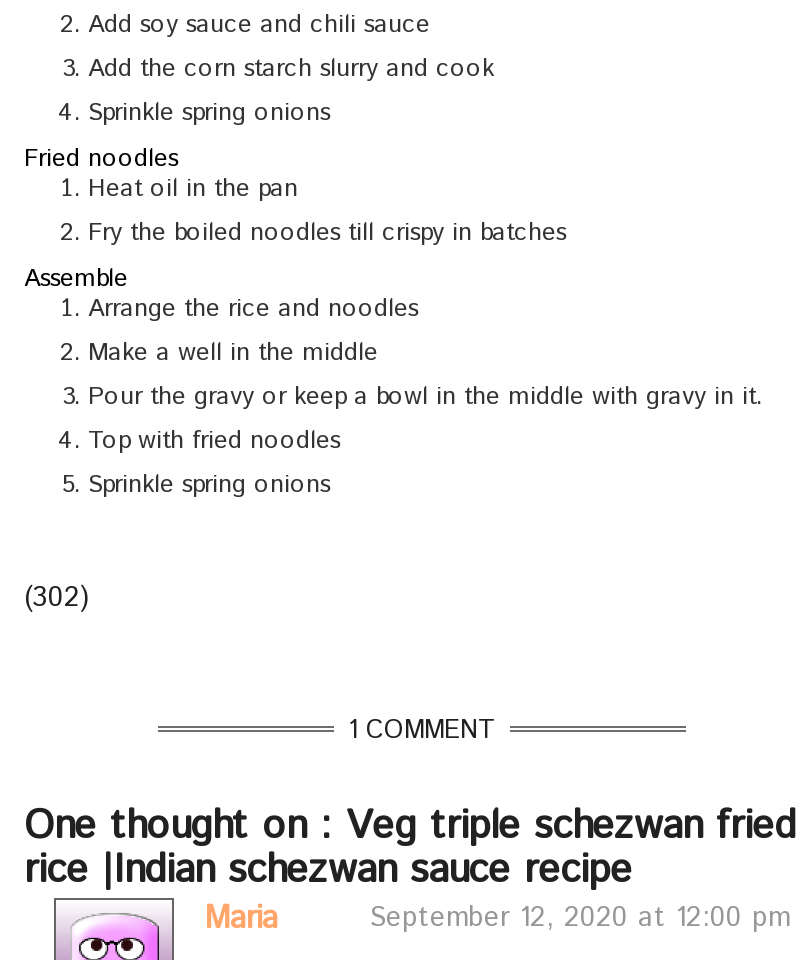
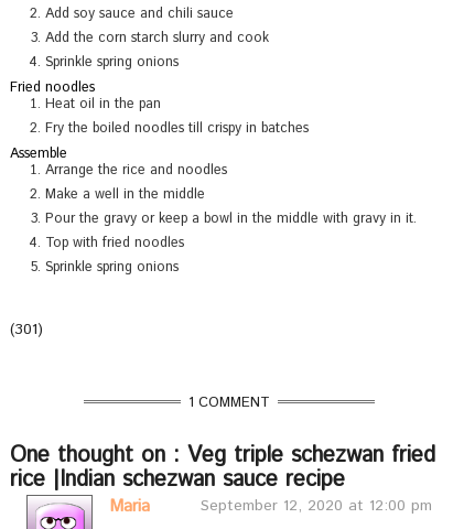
[24,578,90,618] (302) -> [10,319,43,341] (301)

